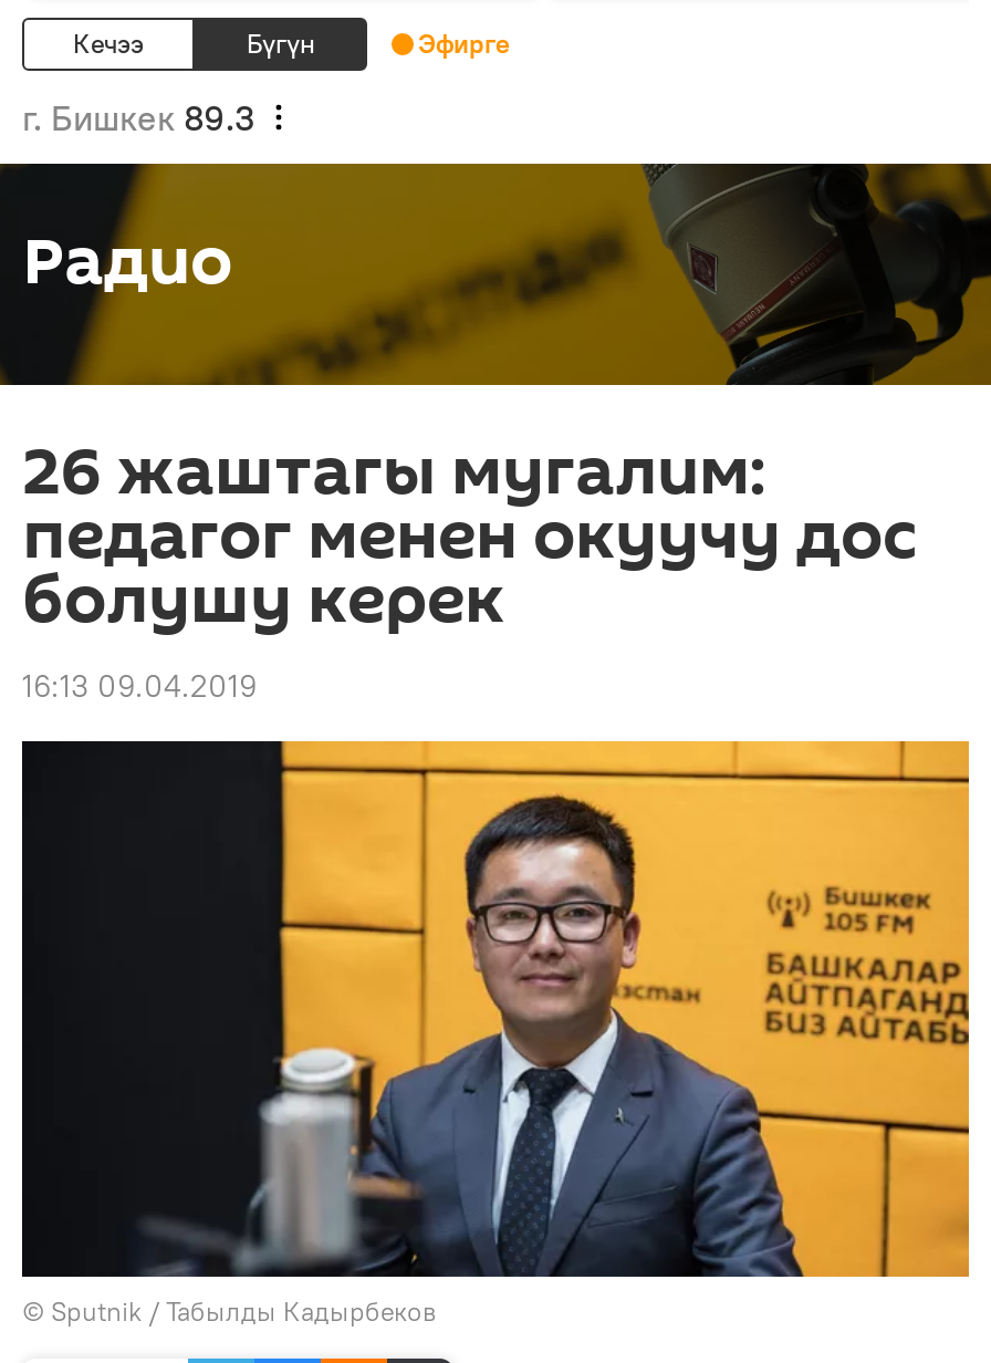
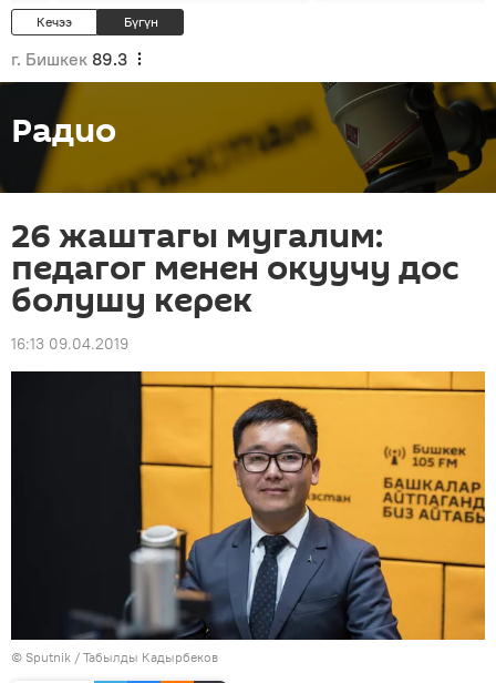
[418,27,509,60] Эфирге -> none

